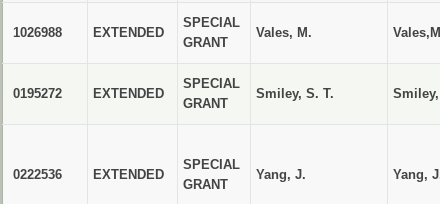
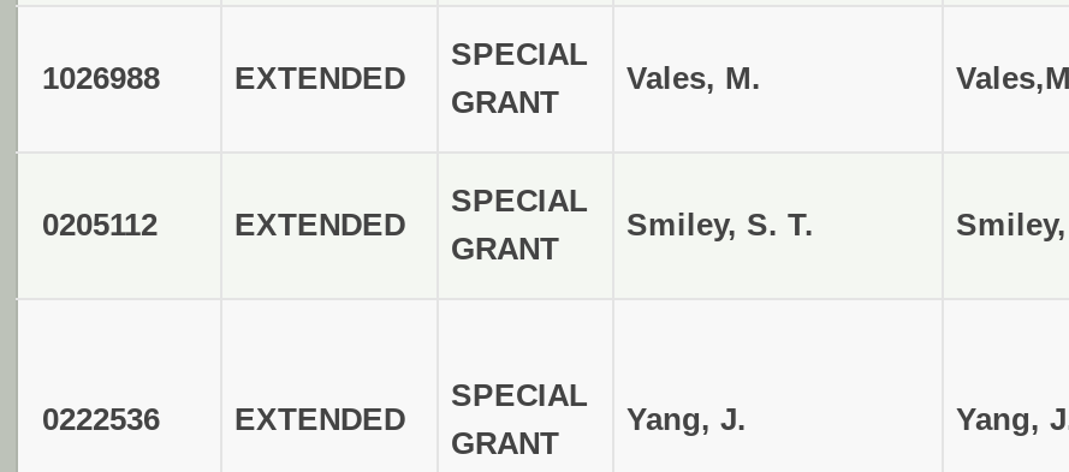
[13,86,62,101] 0195272 -> [42,206,158,242] 0205112

